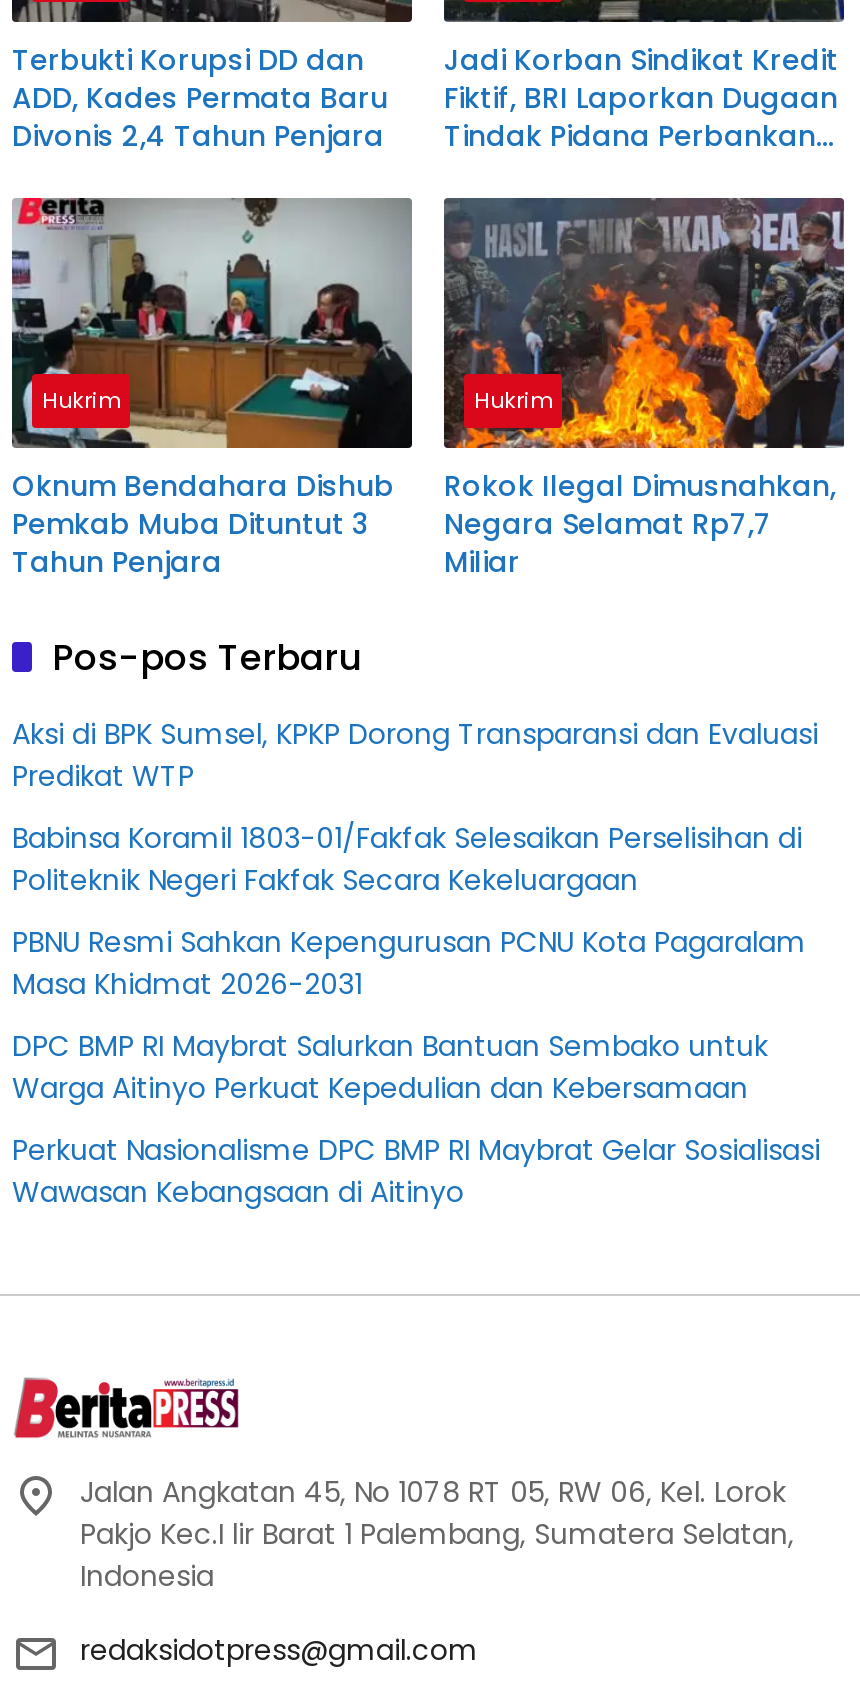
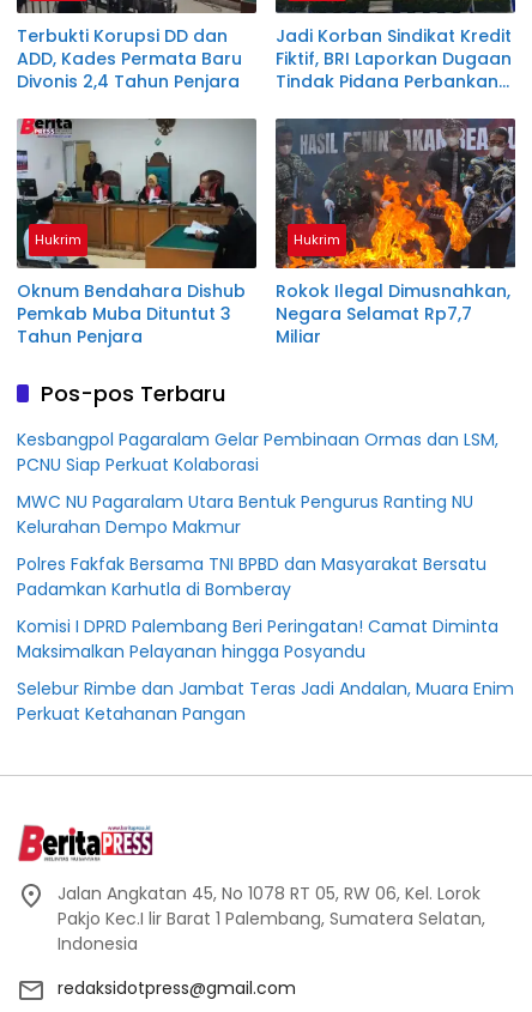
[12,715,818,797] Aksi di BPK Sumsel, KPKP Dorong Transparansi dan Evaluasi | Predikat WTP -> [17,428,498,477] Kesbangpol Pagaralam Gelar Pembinaan Ormas dan LSM, | PCNU Siap Perkuat Kolaborasi
[12,819,802,901] Babinsa Koramil 1803-01/Fakfak Selesaikan Perselisihan di | Politeknik Negeri Fakfak Secara Kekeluargaan -> [17,490,473,540] MWC NU Pagaralam Utara Bentuk Pengurus Ranting NU | Kelurahan Dempo Makmur
[12,923,806,1005] PBNU Resmi Sahkan Kepengurusan PCNU Kota Pagaralam | Masa Khidmat 2026-2031 -> [17,553,486,602] Polres Fakfak Bersama TNI BPBD dan Masyarakat Bersatu | Padamkan Karhutla di Bomberay
[12,1027,768,1109] DPC BMP RI Maybrat Salurkan Bantuan Sembako untuk | Warga Aitinyo Perkuat Kepedulian dan Kebersamaan -> [17,615,498,664] Komisi I DPRD Palembang Beri Peringatan! Camat Diminta | Maksimalkan Pelayanan hingga Posyandu
[12,1131,820,1213] Perkuat Nasionalisme DPC BMP RI Maybrat Gelar Sosialisasi | Wawasan Kebangsaan di Aitinyo -> [17,677,514,726] Selebur Rimbe dan Jambat Teras Jadi Andalan, Muara Enim | Perkuat Ketahanan Pangan

